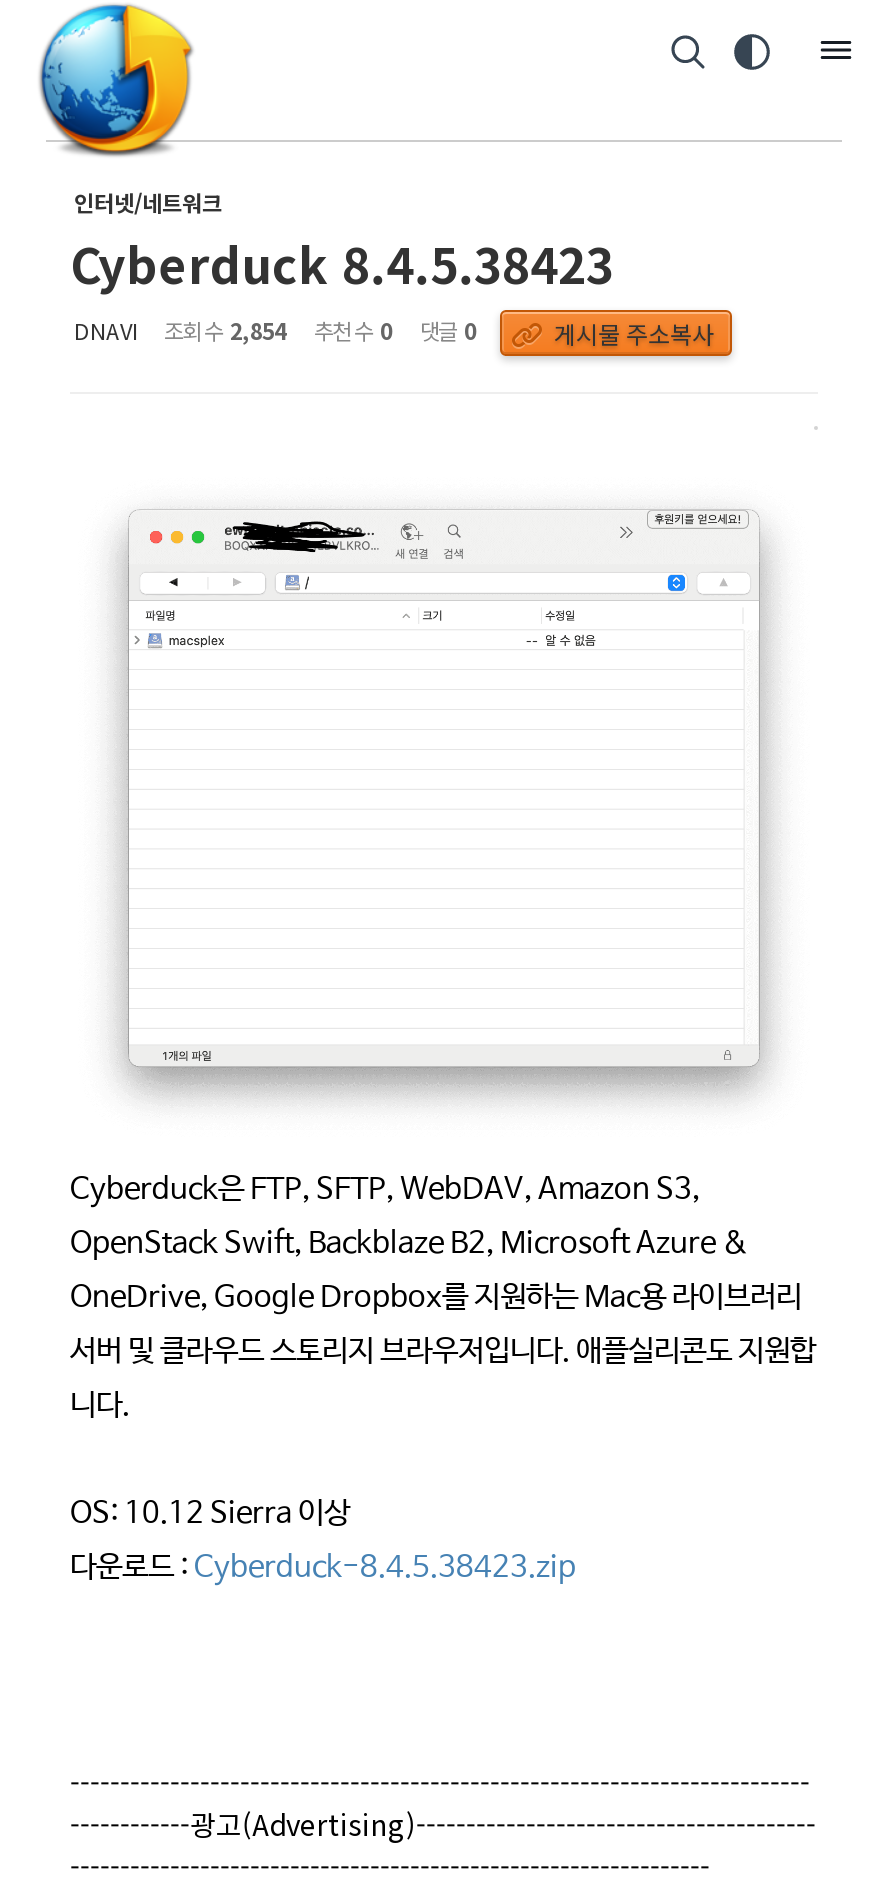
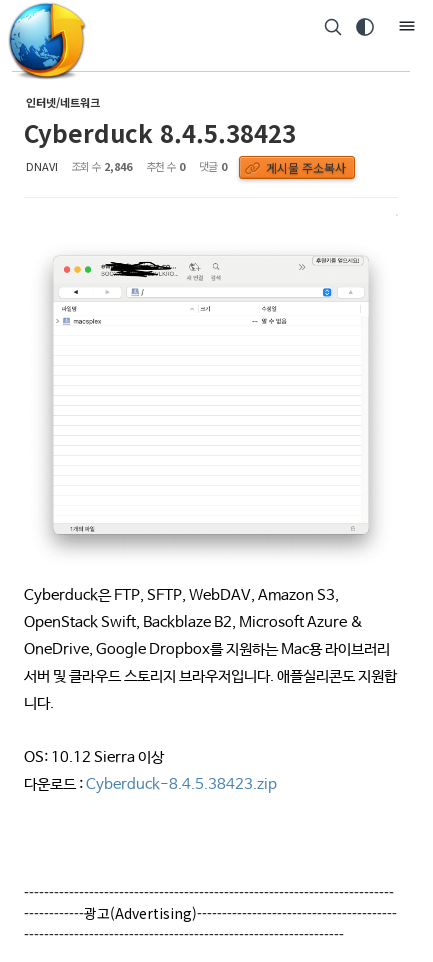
[74,314,476,346] DNAVI 조회 수 2,854 추천 수 0 댓글 0 -> [26,158,227,174] DNAVI 조회 수 2,846 추천 수 0 댓글 0

